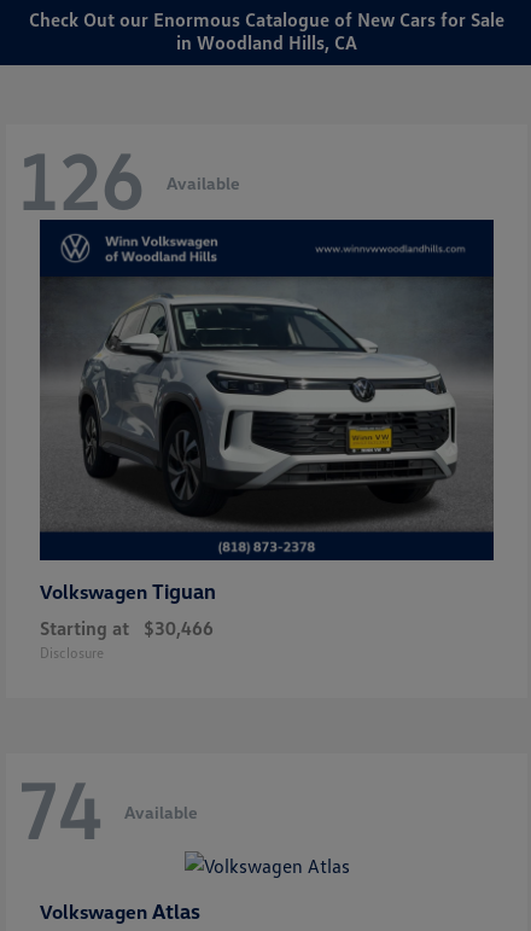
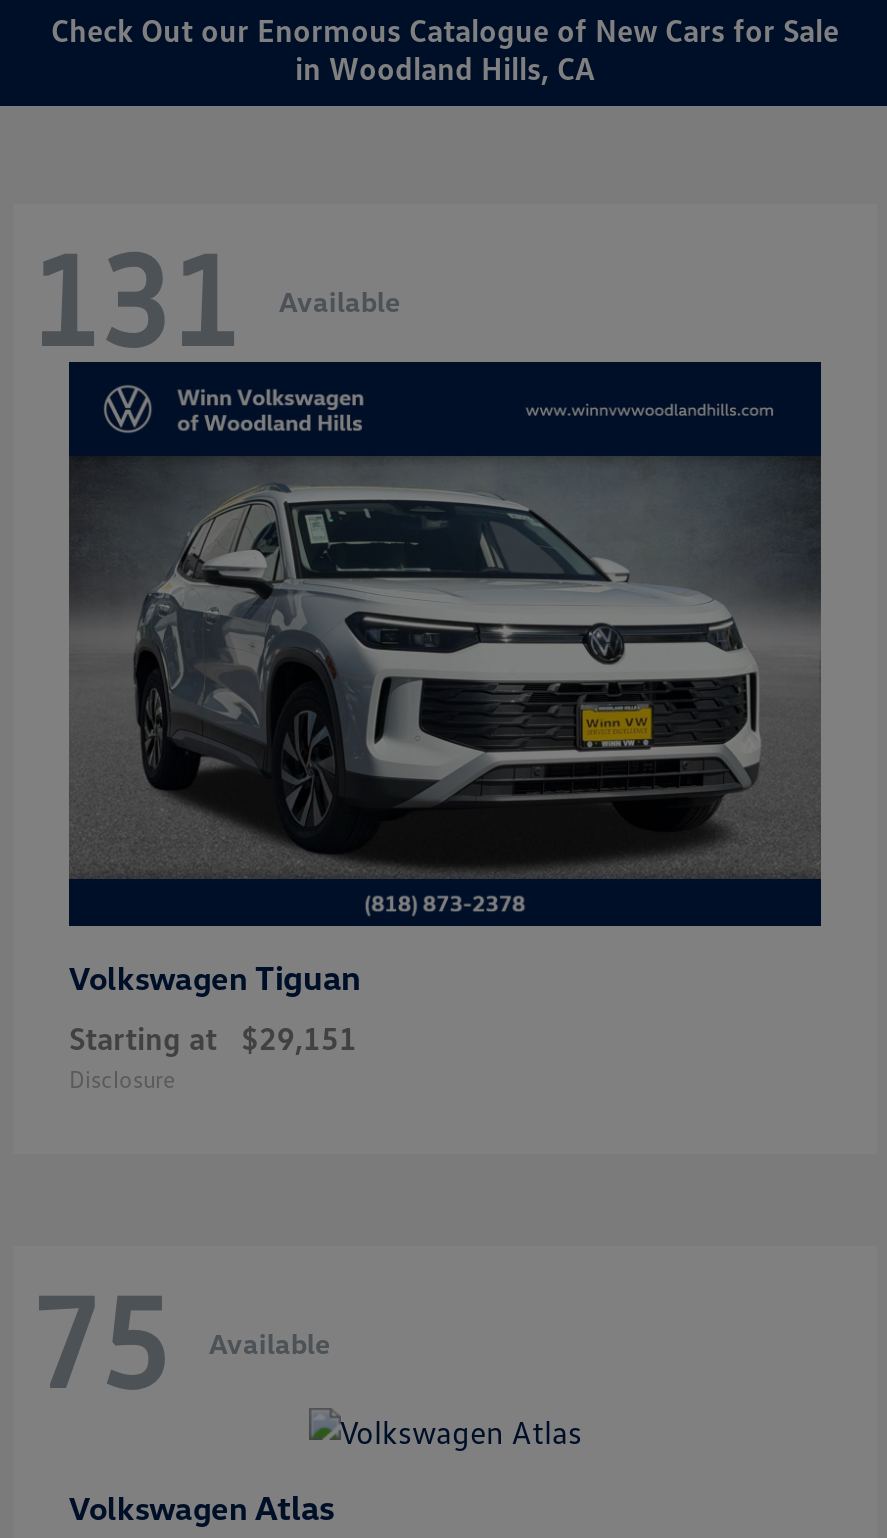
[16,132,240,227] 126 Available -> [29,217,401,373] 131 Available
[40,616,214,640] Starting at $30,466 -> [69,1018,357,1058] Starting at $29,151
[16,762,198,856] 74 Available -> [29,1259,331,1415] 75 Available

